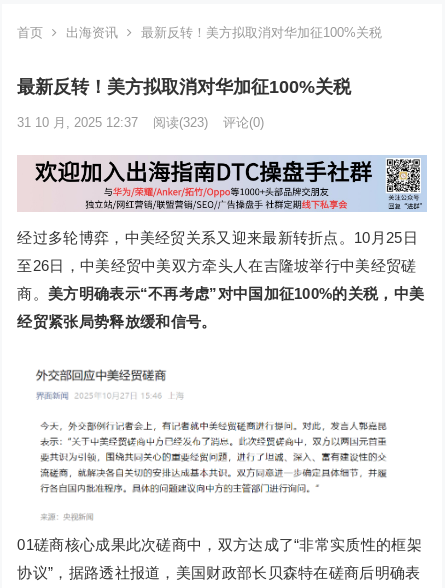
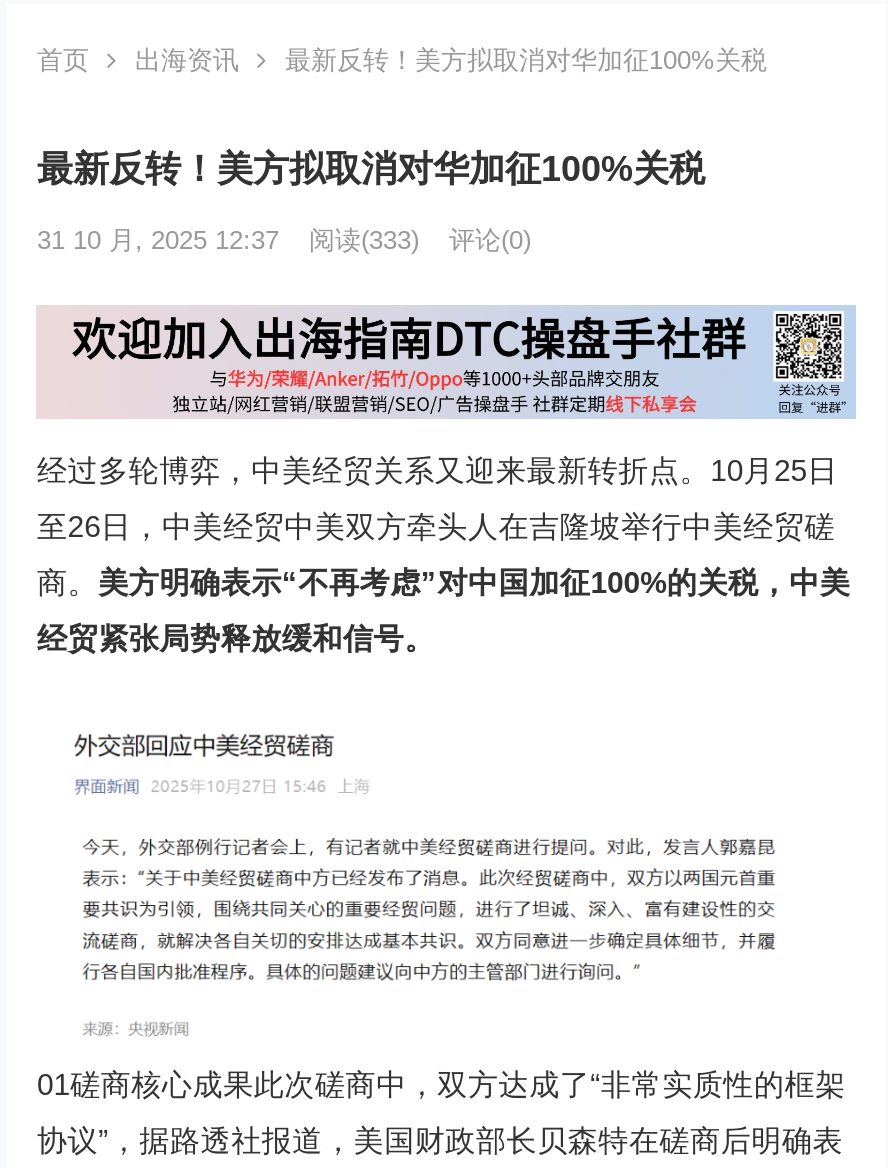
[17,115,264,130] 31 10 月, 2025 12:37 阅读(323) 评论(0) -> [37,225,531,255] 31 10 月, 2025 12:37 阅读(333) 评论(0)

